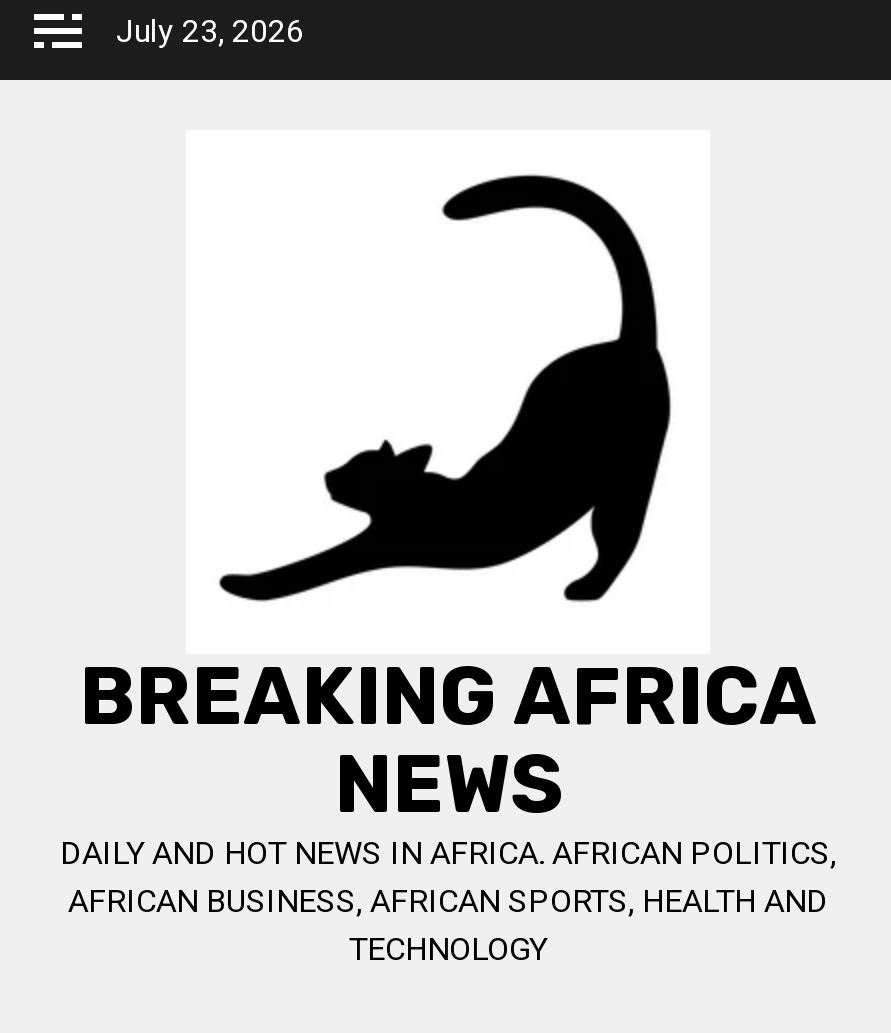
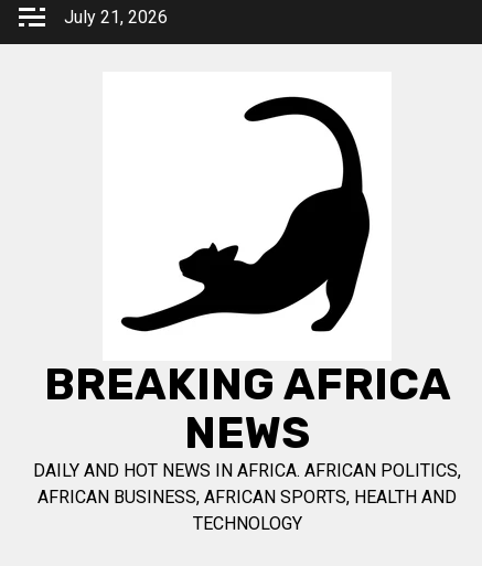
[116,12,304,50] July 23, 2026 -> [64,7,168,28] July 21, 2026

